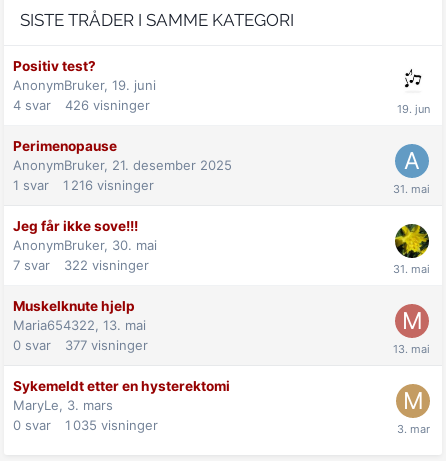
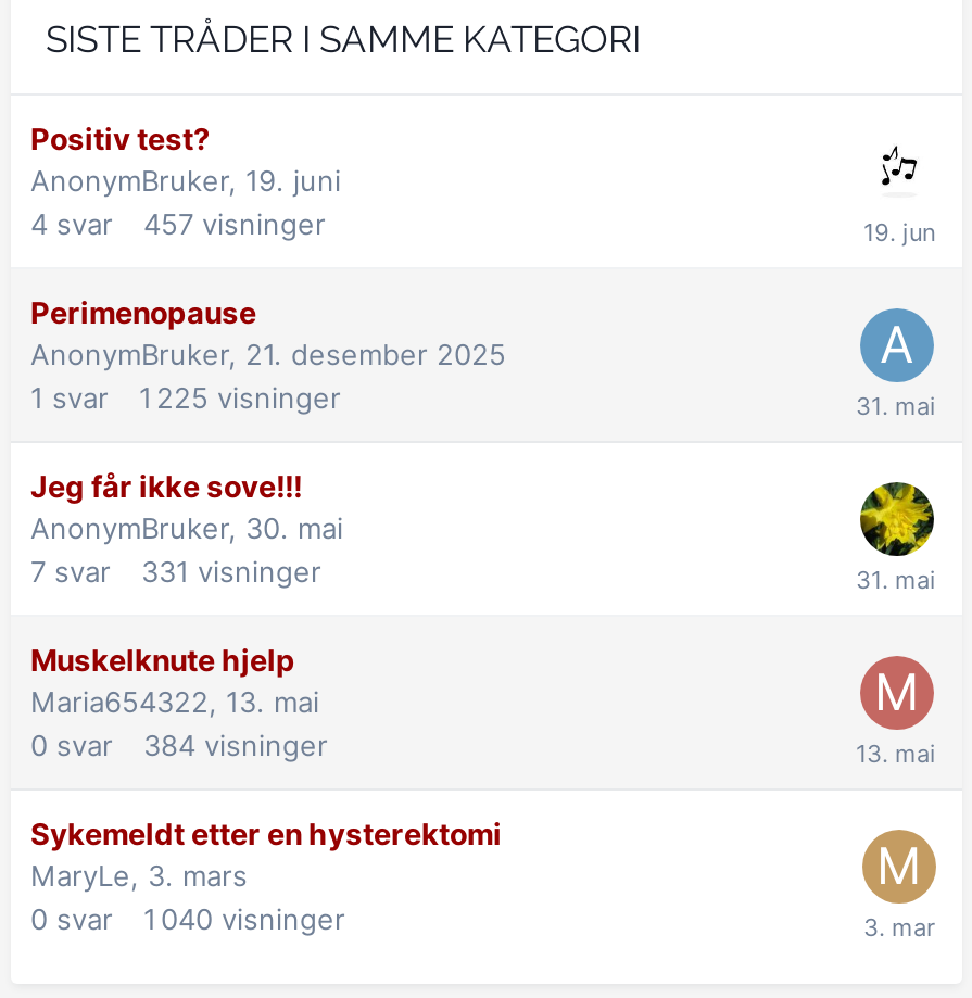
[13,97,150,113] 4 svar 426 visninger -> [30,206,326,241] 4 svar 457 visninger
[13,177,154,193] 1 svar 1 216 visninger -> [30,380,341,415] 1 svar 1 225 visninger
[13,257,149,273] 7 svar 322 visninger -> [30,554,321,589] 7 svar 331 visninger
[13,337,148,353] 0 svar 377 visninger -> [30,728,328,762] 0 svar 384 visninger
[13,417,158,433] 0 svar 1 035 visninger -> [30,901,345,936] 0 svar 1 040 visninger

